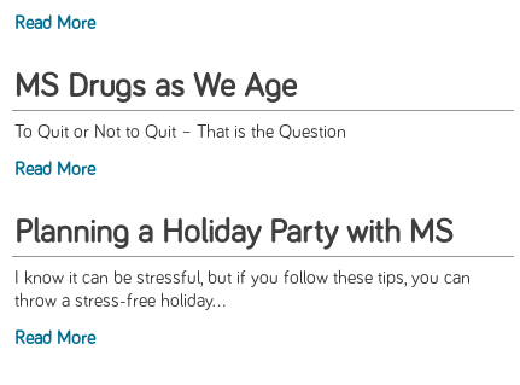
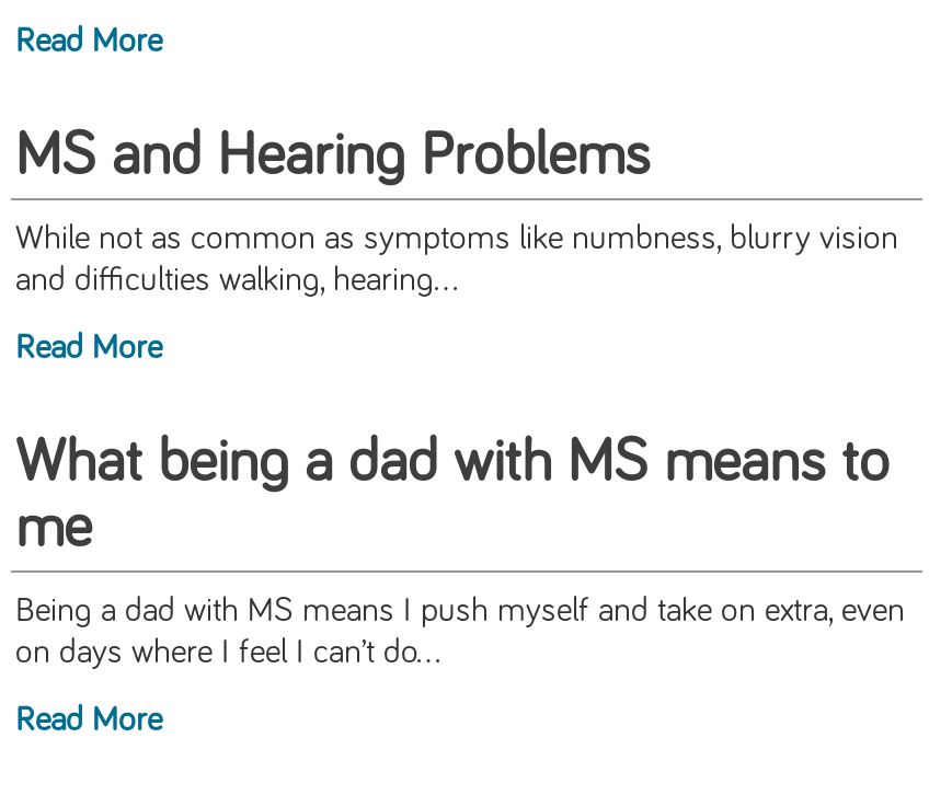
[14,70,297,104] MS Drugs as We Age -> [15,127,651,188] MS and Hearing Problems
[14,124,346,142] To Quit or Not to Quit – That is the Question -> [15,223,898,298] While not as common as symptoms like numbness, blurry vision | and difficulties walking, hearing...
[14,217,454,250] Planning a Holiday Party with MS -> [15,433,890,560] What being a dad with MS means to | me
[14,270,471,311] I know it can be stressful, but if you follow these tips, you can | throw a stress-free holiday... -> [15,595,905,670] Being a dad with MS means I push myself and take on extra, even | on days where I feel I can’t do...

